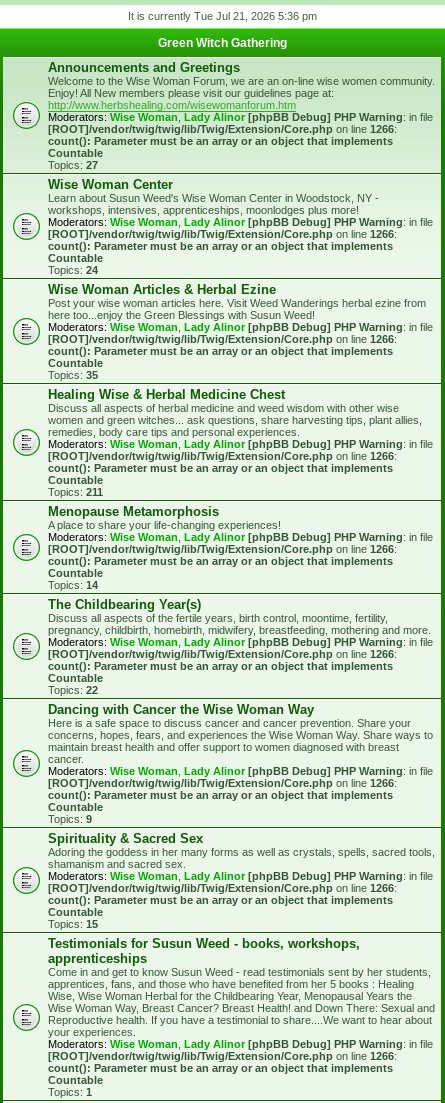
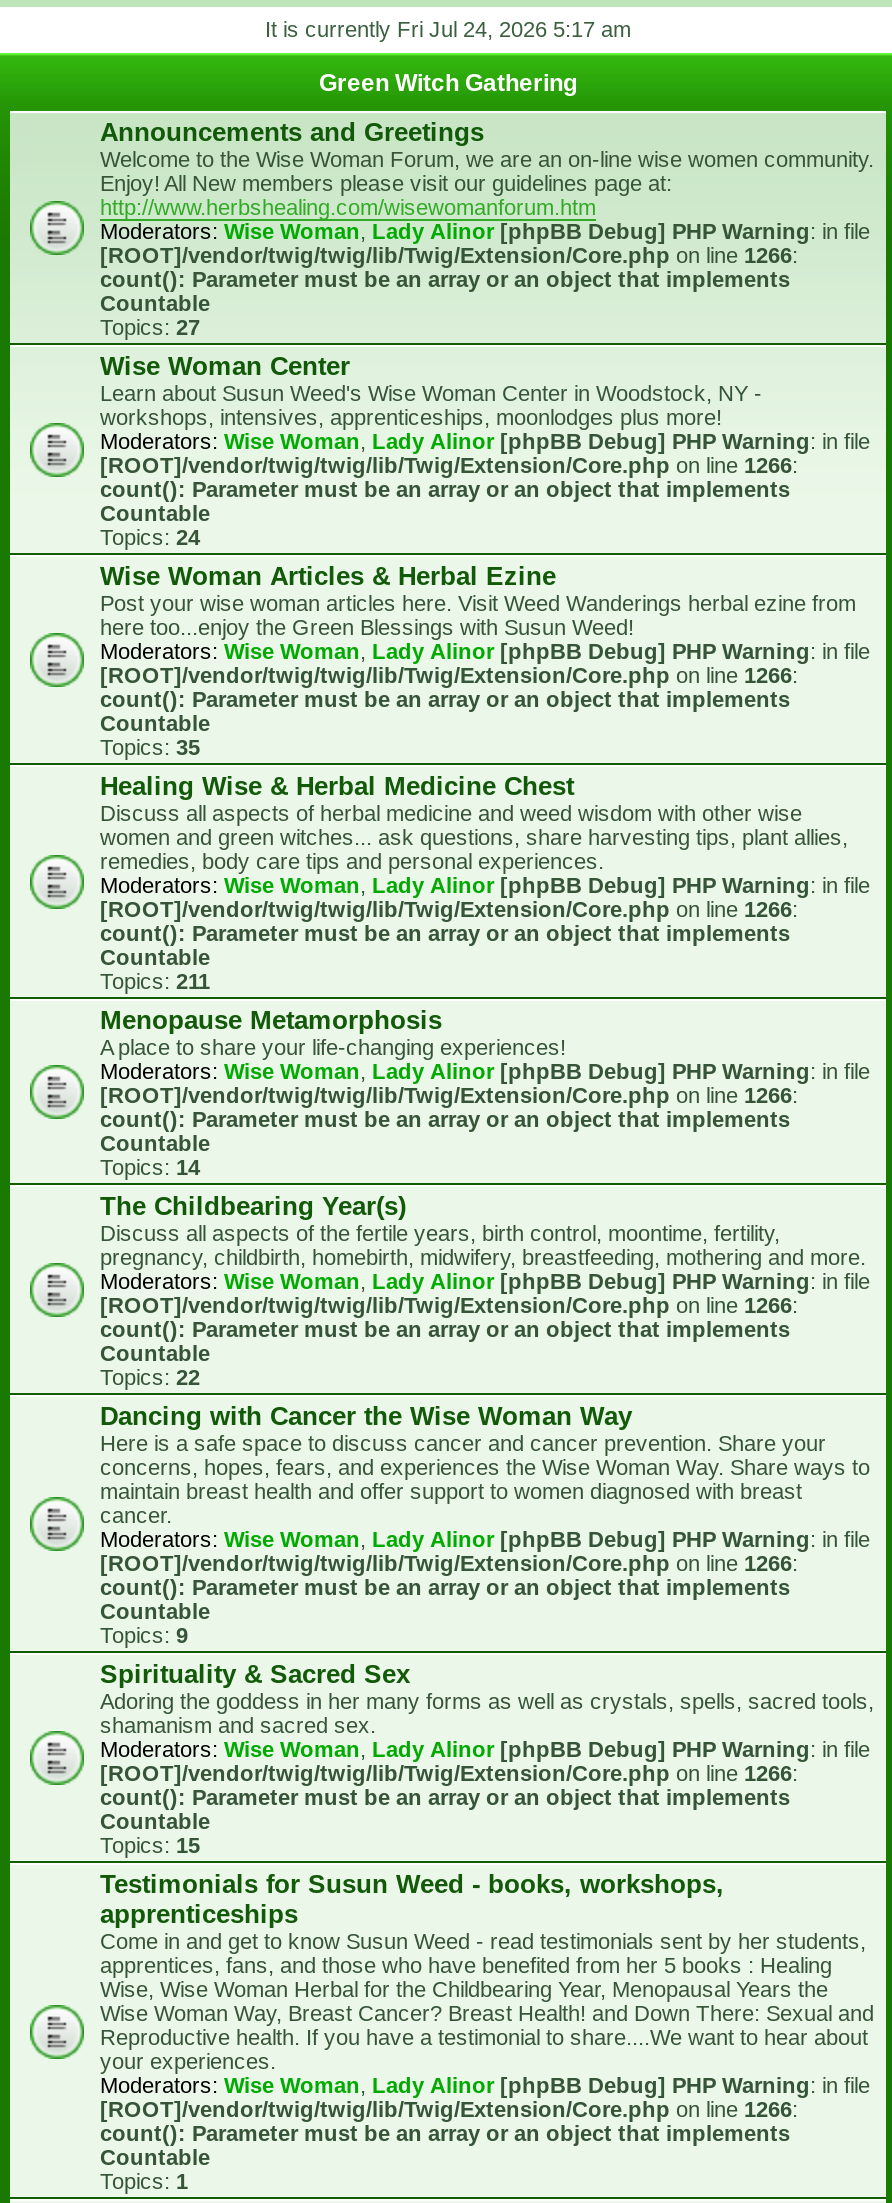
[127,10,316,22] It is currently Tue Jul 21, 2026 5:36 pm -> [265,17,631,41] It is currently Fri Jul 24, 2026 5:17 am

